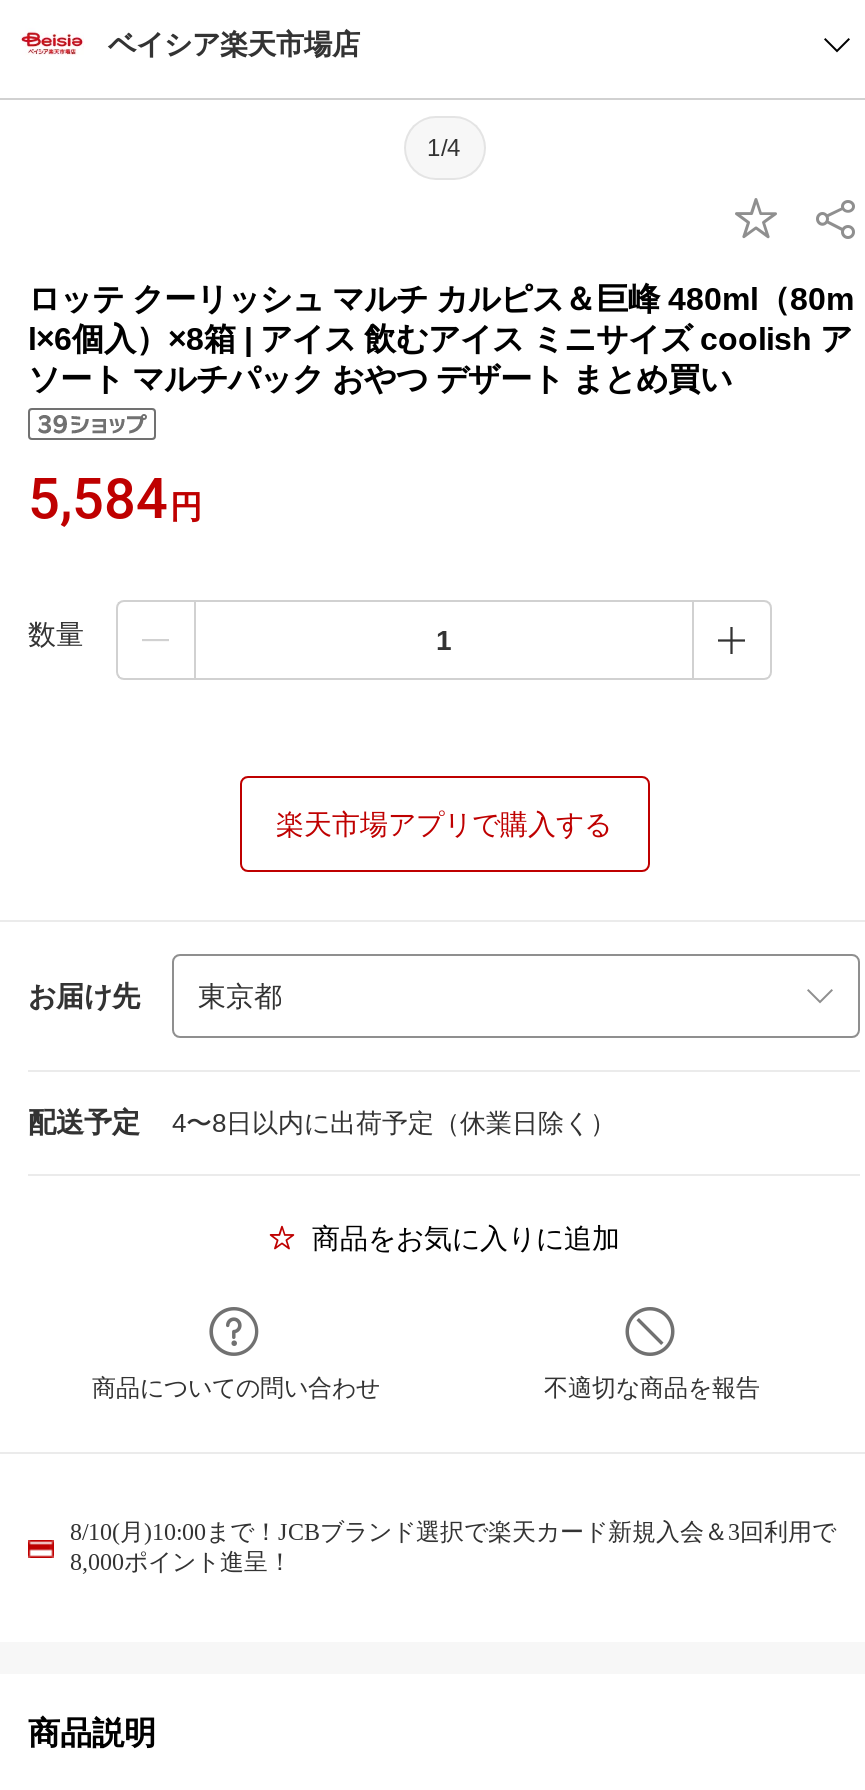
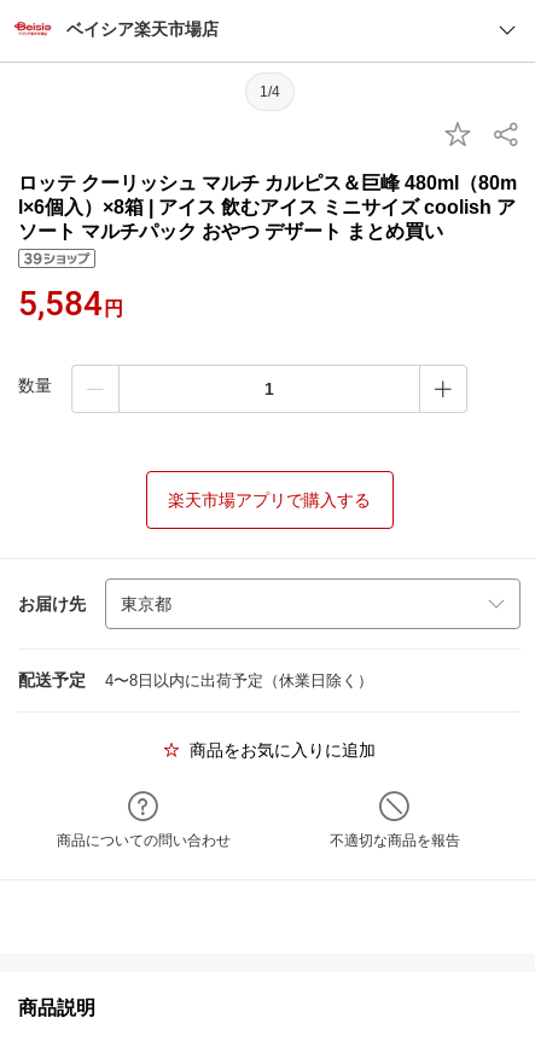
[70,1518,836,1576] 8/10(月)10:00まで！JCBブランド選択で楽天カード新規入会＆3回利用で | 8,000ポイント進呈！ -> none

